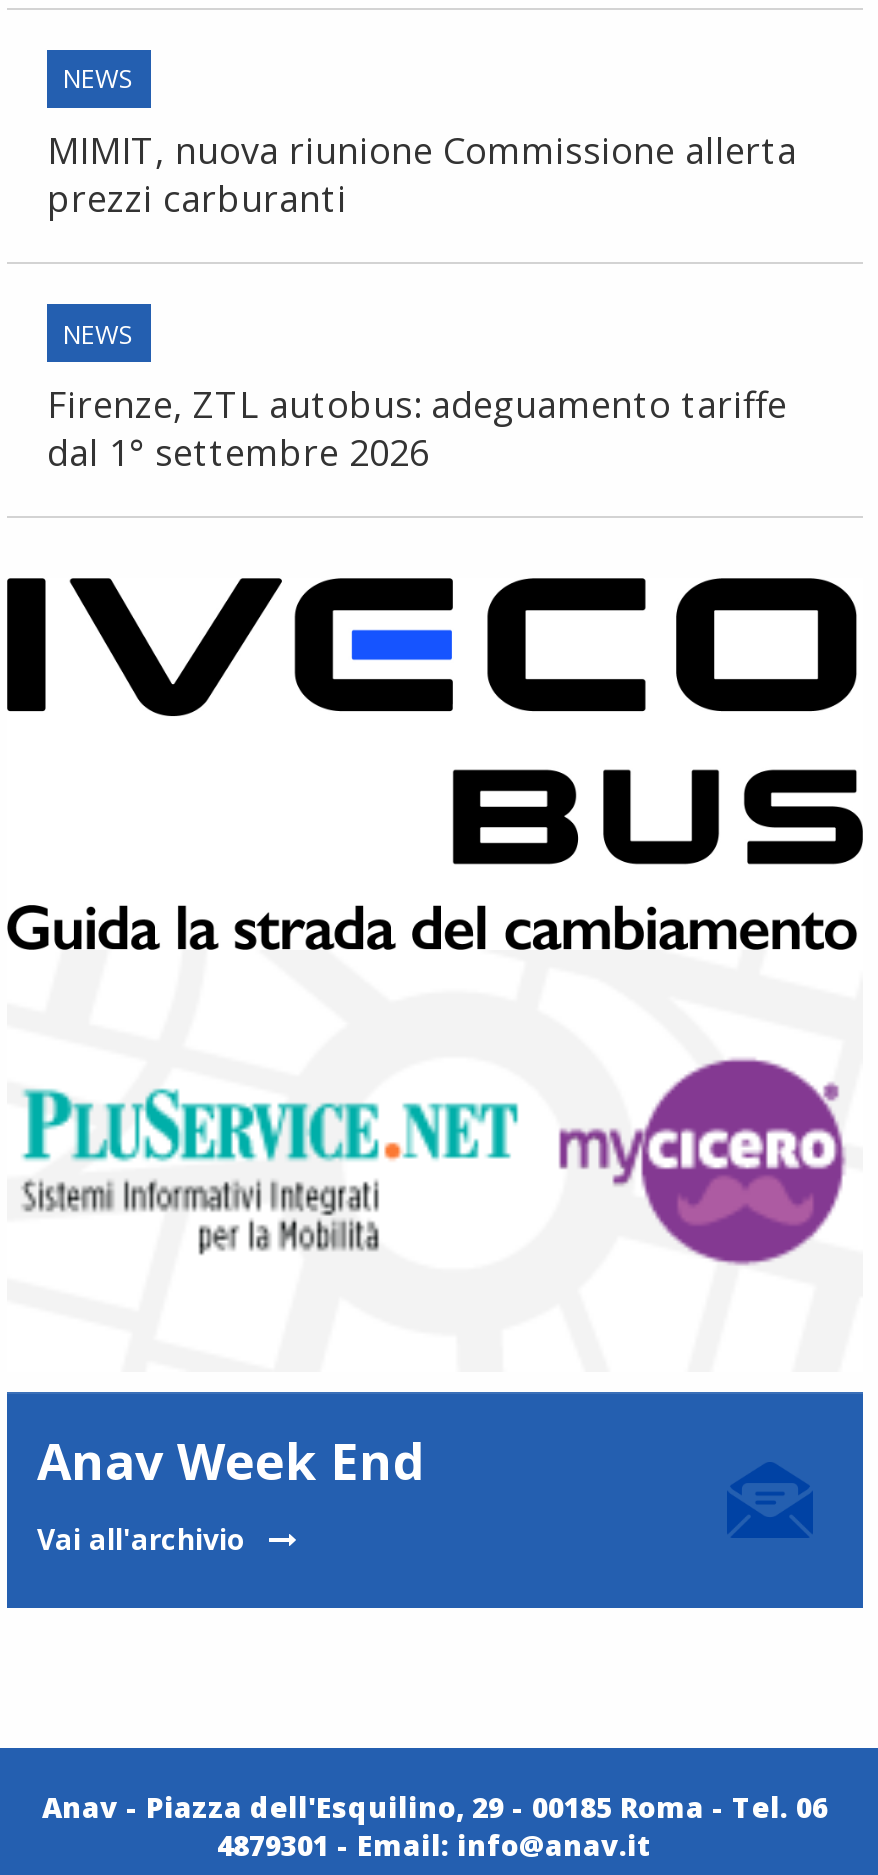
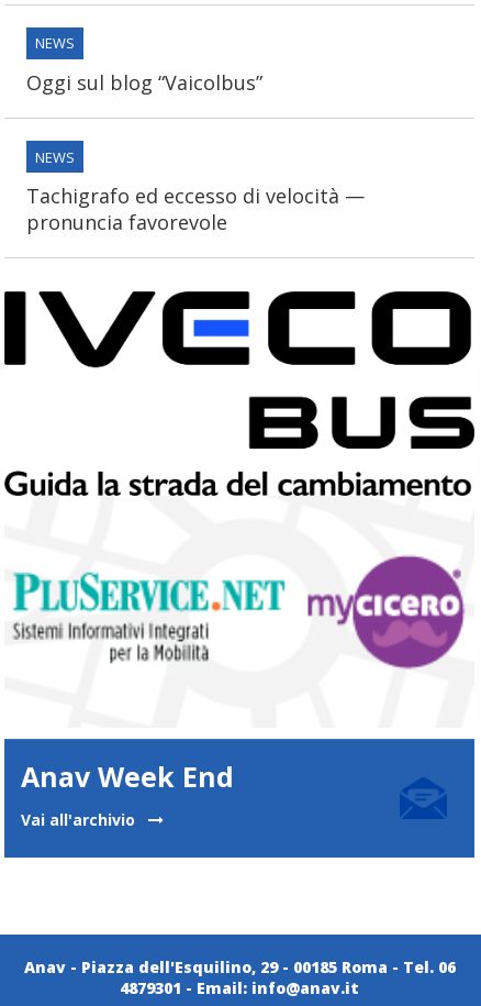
[47,126,797,222] MIMIT, nuova riunione Commissione allerta | prezzi carburanti -> [26,69,262,96] Oggi sul blog “Vaicolbus”
[47,381,787,477] Firenze, ZTL autobus: adeguamento tariffe | dal 1° settembre 2026 -> [26,183,365,236] Tachigrafo ed eccesso di velocità — | pronuncia favorevole

